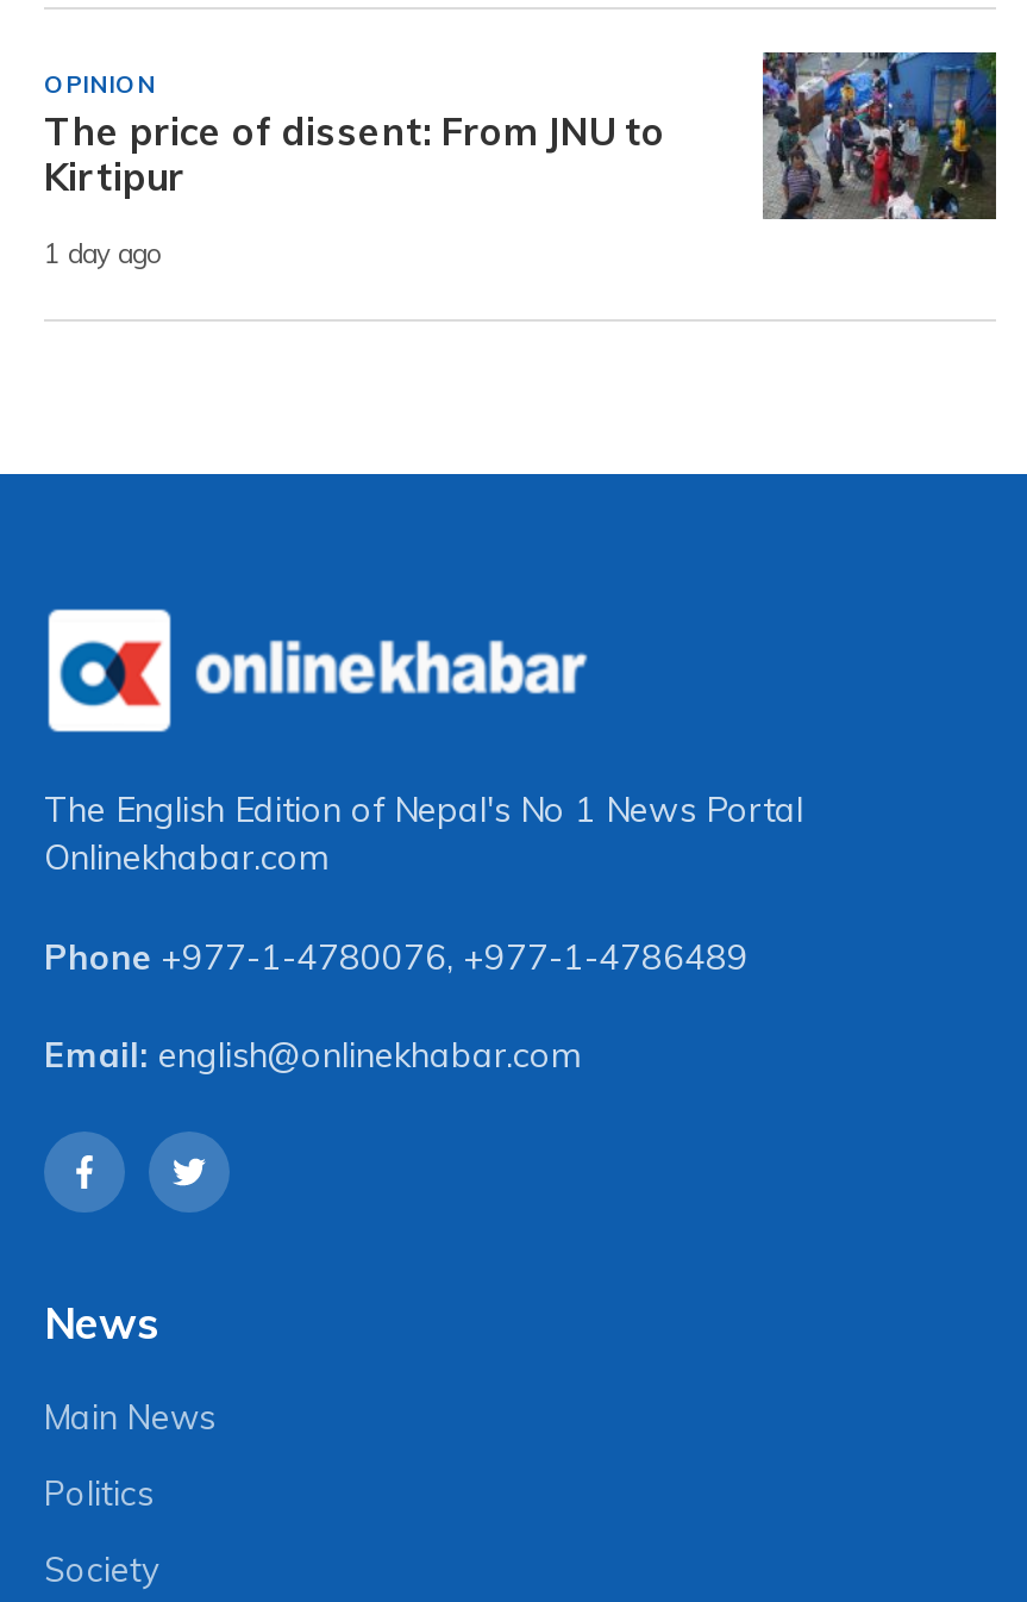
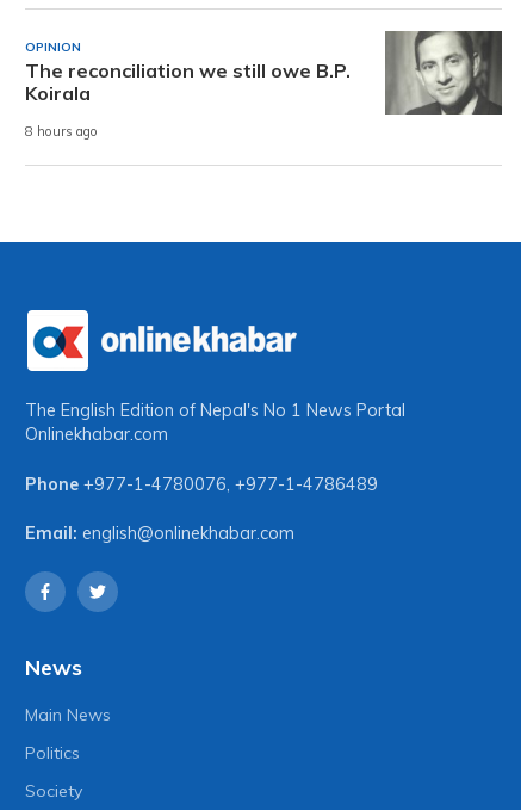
[763,50,996,222] [image] -> [385,30,502,115] [image]
[44,107,665,200] The price of dissent: From JNU to | Kirtipur -> [25,58,351,105] The reconciliation we still owe B.P. | Koirala
[44,236,161,270] 1 day ago -> [25,123,98,140] 8 hours ago

